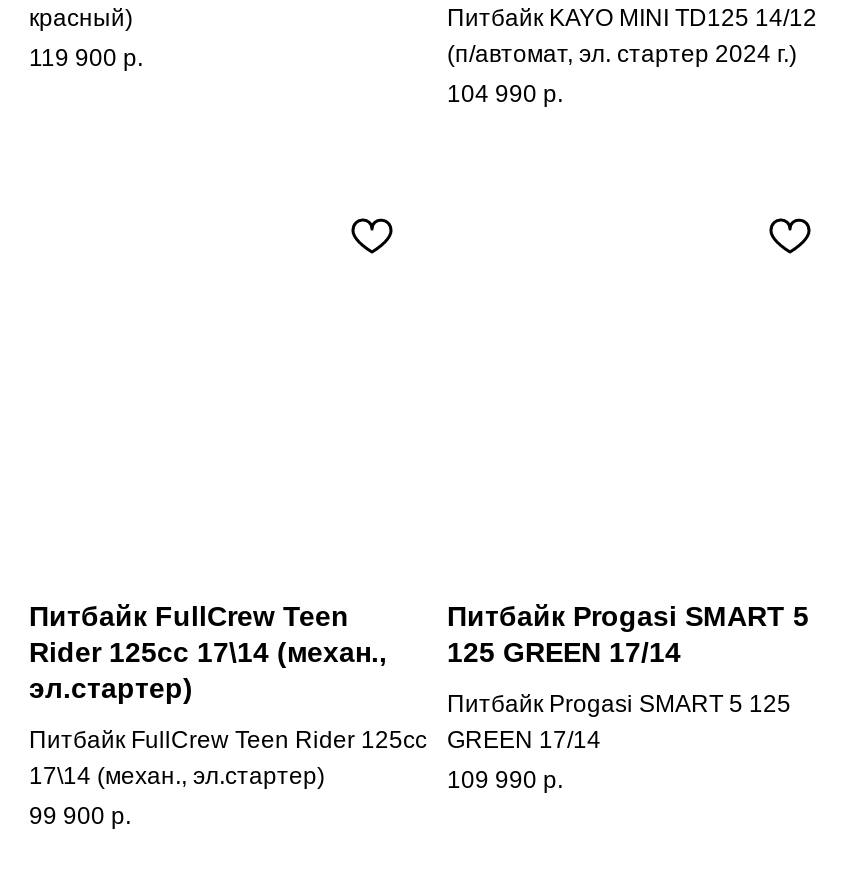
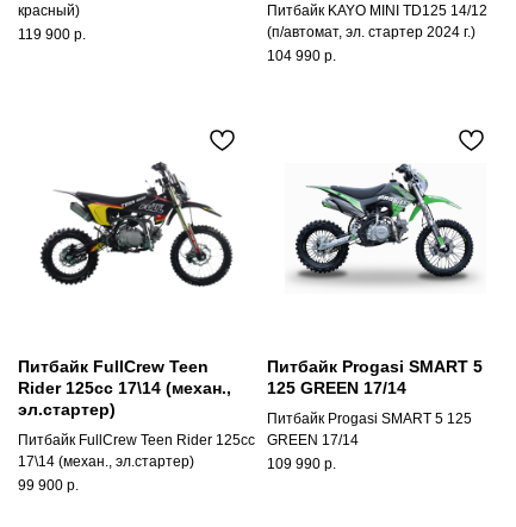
none -> [39,161,234,288] [image]
none -> [291,163,475,287] [image]

